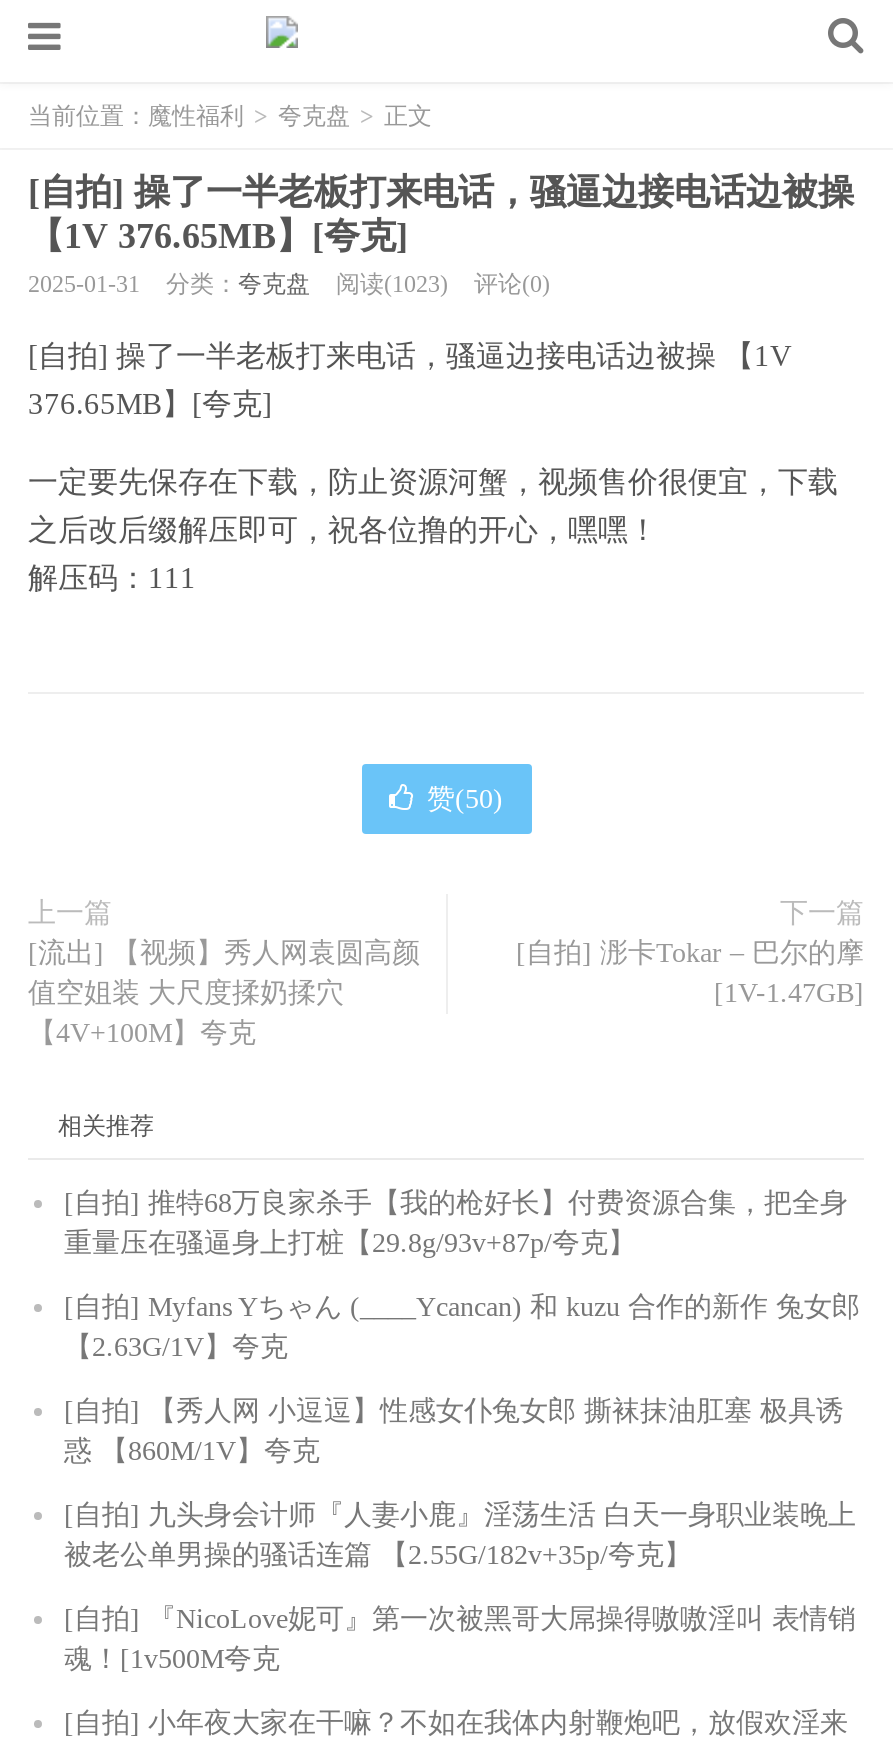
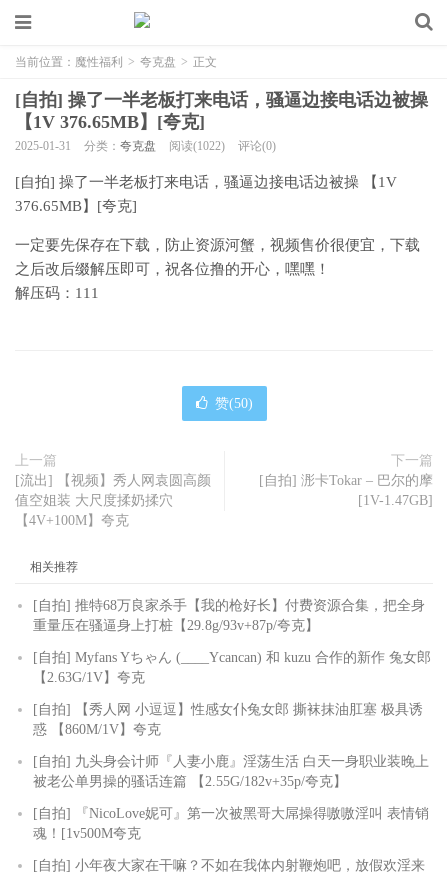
[28,270,550,298] 2025-01-31 分类：夸克盘 阅读(1023) 评论(0) -> [15,139,276,153] 2025-01-31 分类：夸克盘 阅读(1022) 评论(0)

